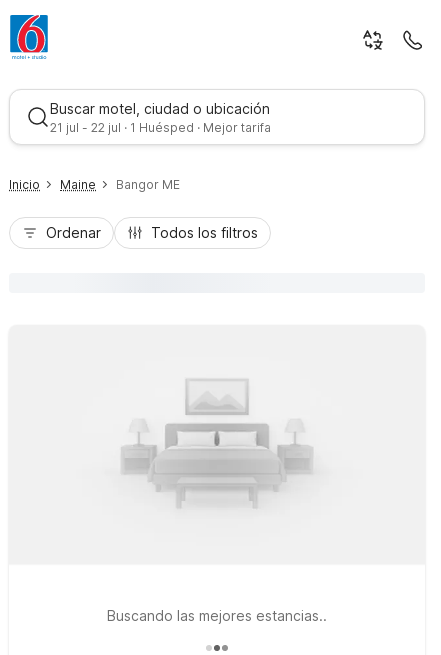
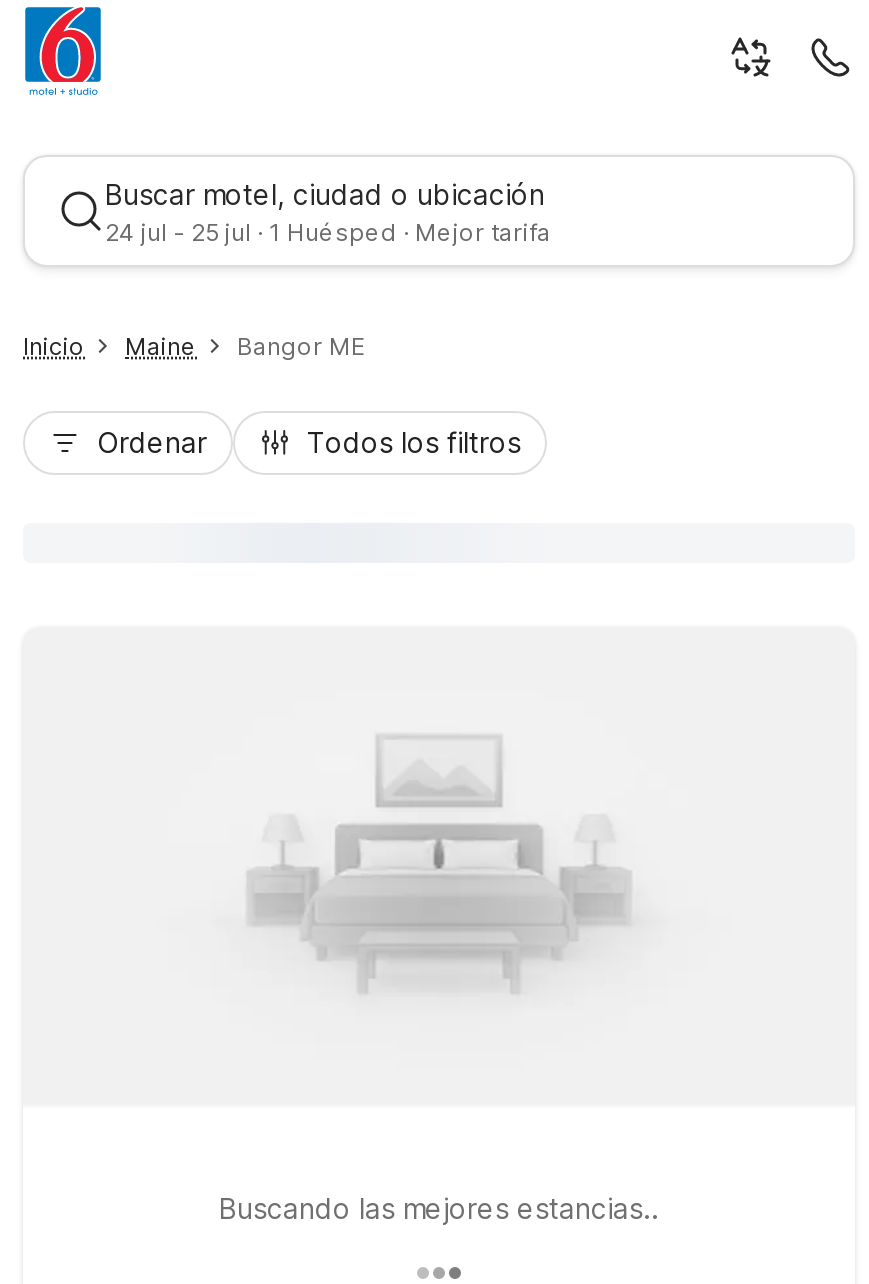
[50,120,271,135] 21 jul - 22 jul · 1 Huésped · Mejor tarifa -> [105,217,551,247] 24 jul - 25 jul · 1 Huésped · Mejor tarifa

